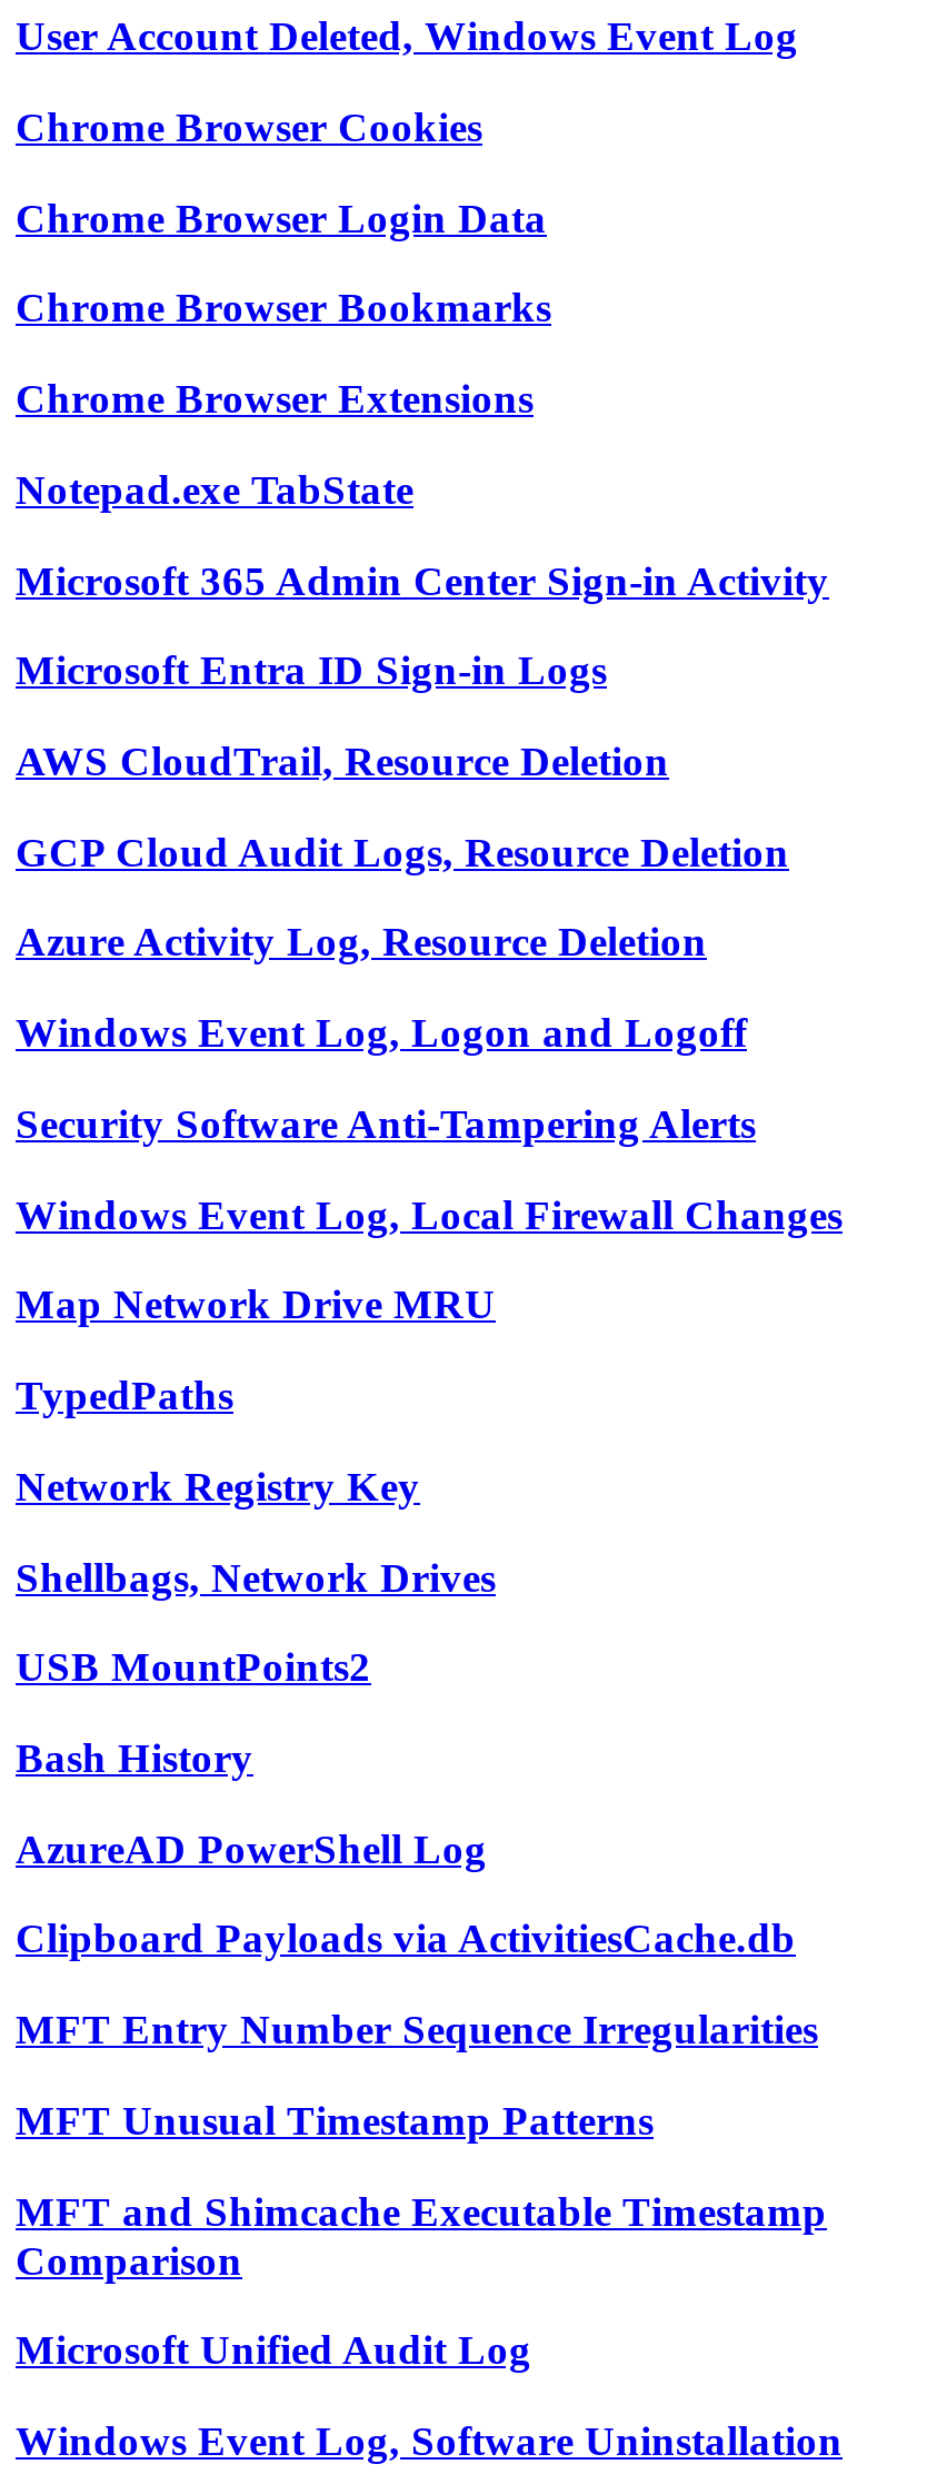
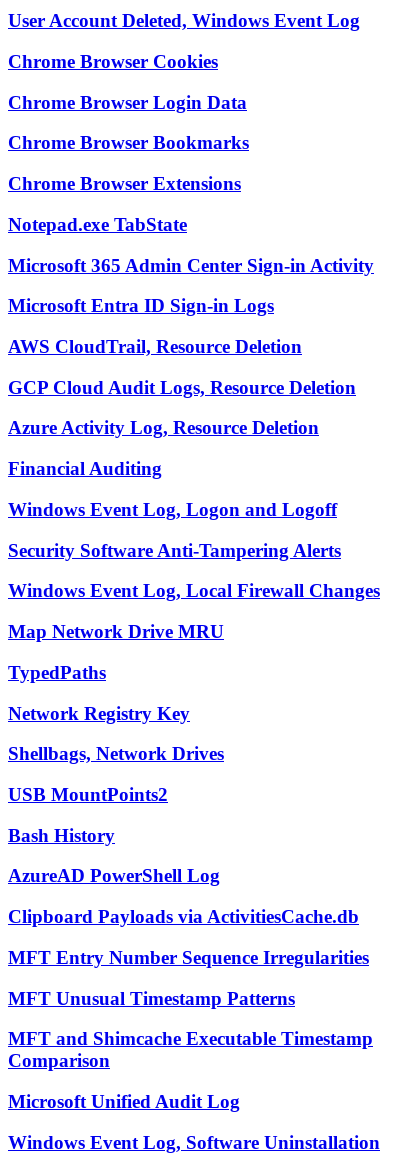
none -> [8,458,162,479] Financial Auditing

